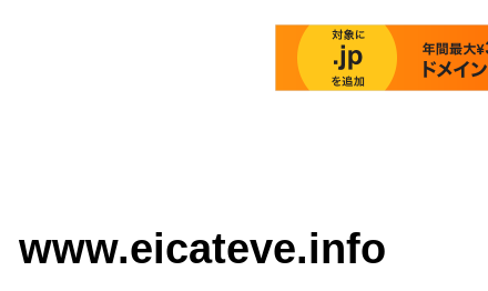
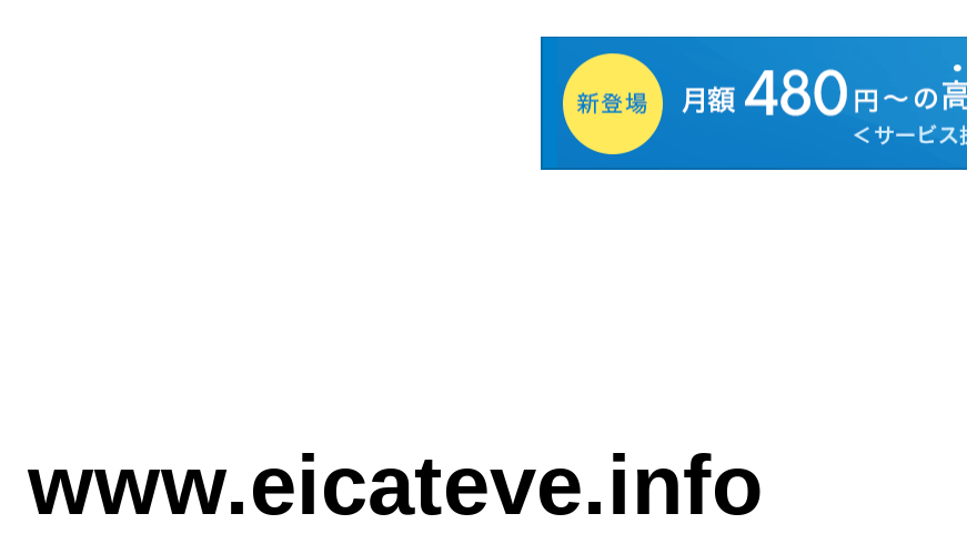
[274,23,485,92] [image] -> [538,34,960,172] [image]

